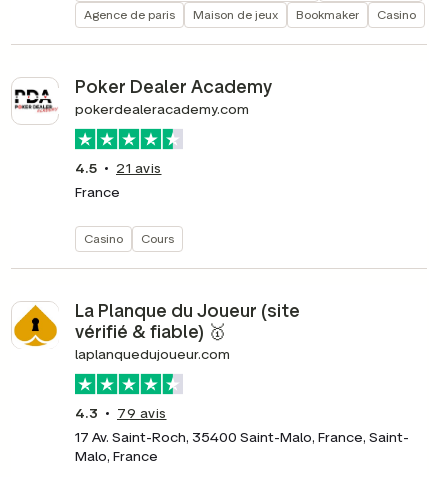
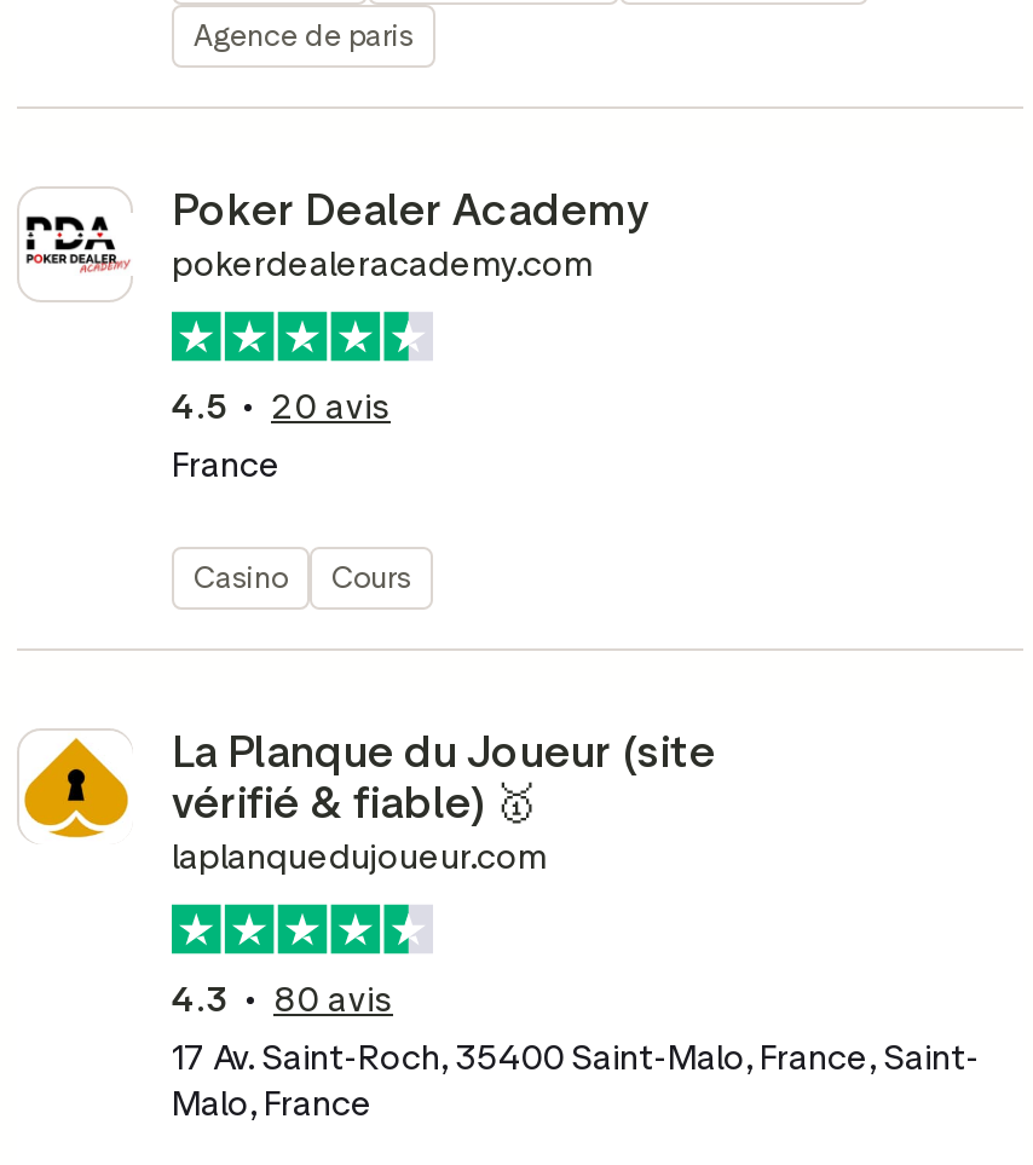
[193,7,416,22] Maison de jeux | Bookmaker | Casino -> none
[75,160,161,177] 4.5 21 avis -> [172,387,391,428] 4.5 20 avis
[75,405,166,422] 4.3 79 avis -> [172,980,393,1021] 4.3 80 avis

